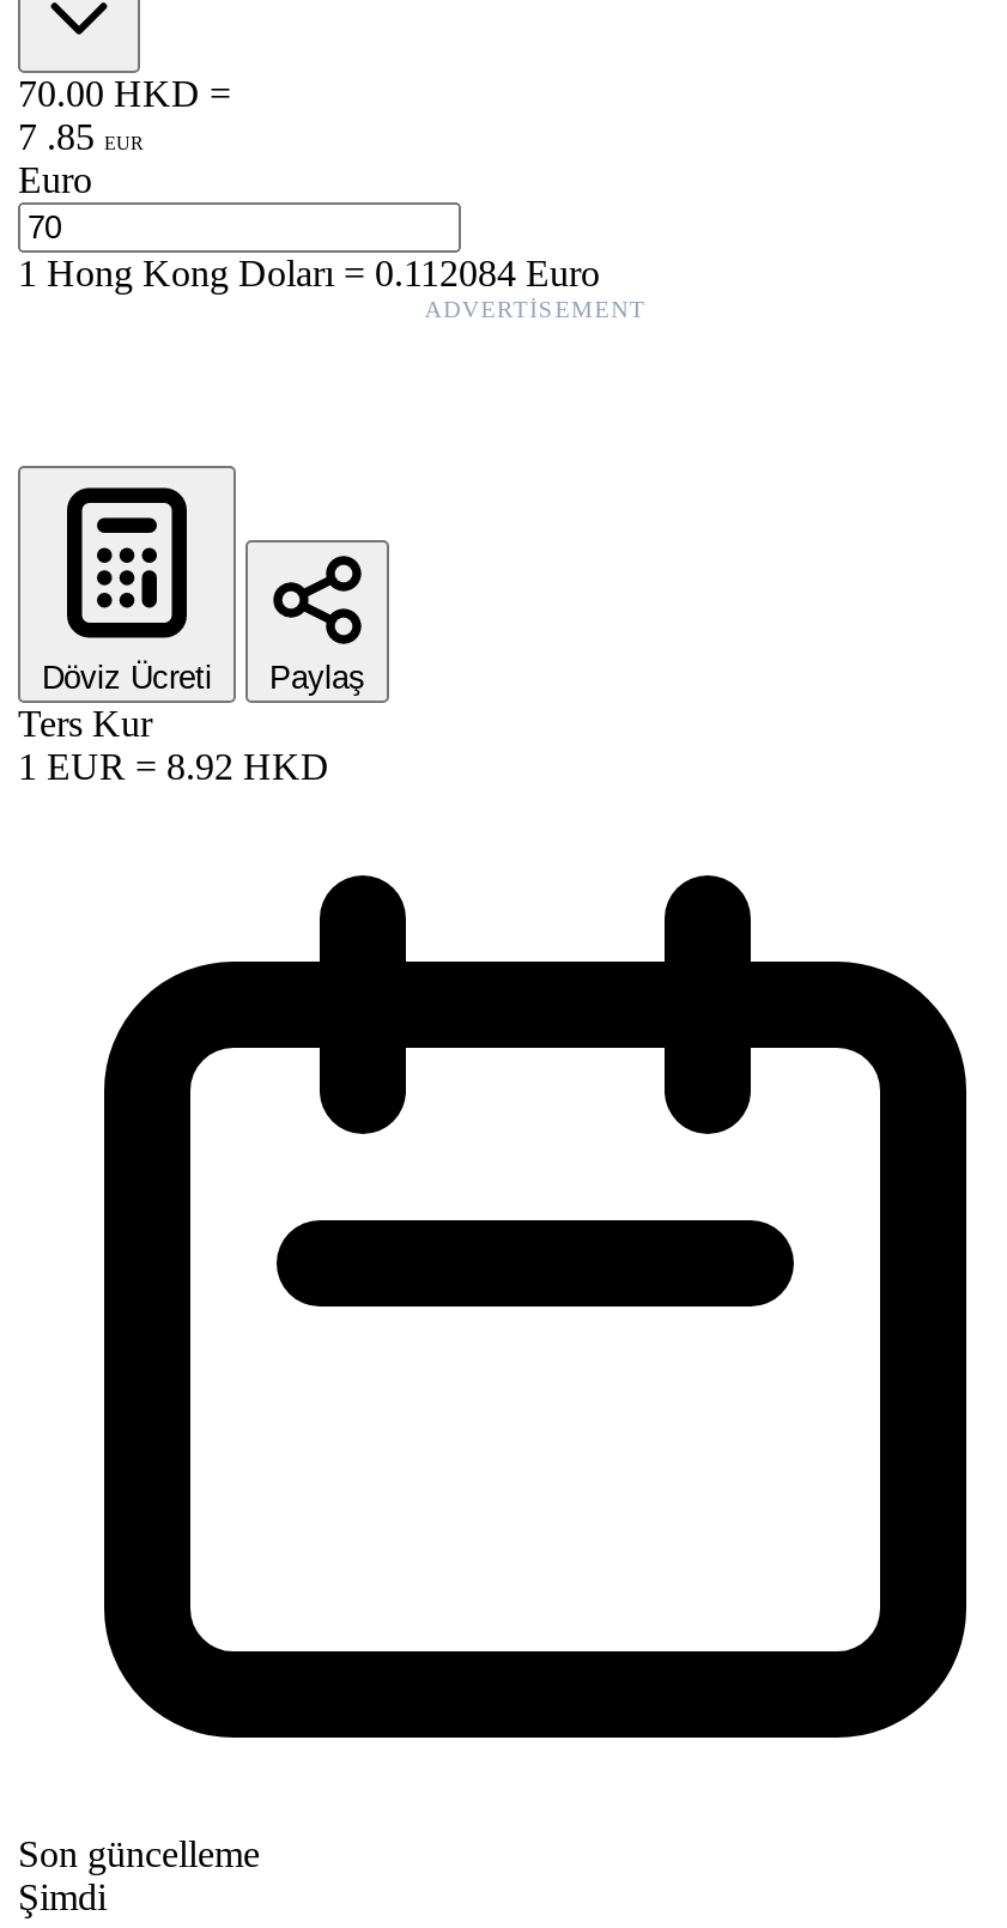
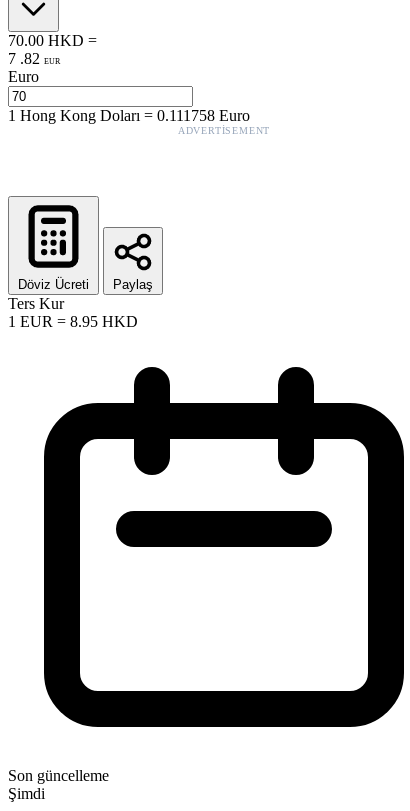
[18,116,142,156] 7 . 85 EUR -> [8,50,60,67] 7 . 82 EUR
[18,252,600,293] 1Hong Kong Doları=0.112084 Euro -> [8,107,250,124] 1Hong Kong Doları=0.111758 Euro
[18,746,329,786] 1 EUR = 8.92 HKD -> [8,313,138,330] 1 EUR = 8.95 HKD

